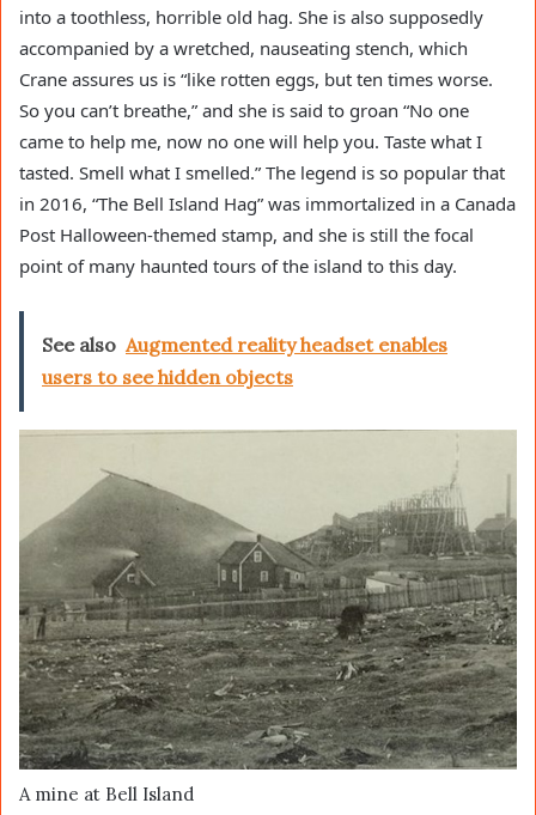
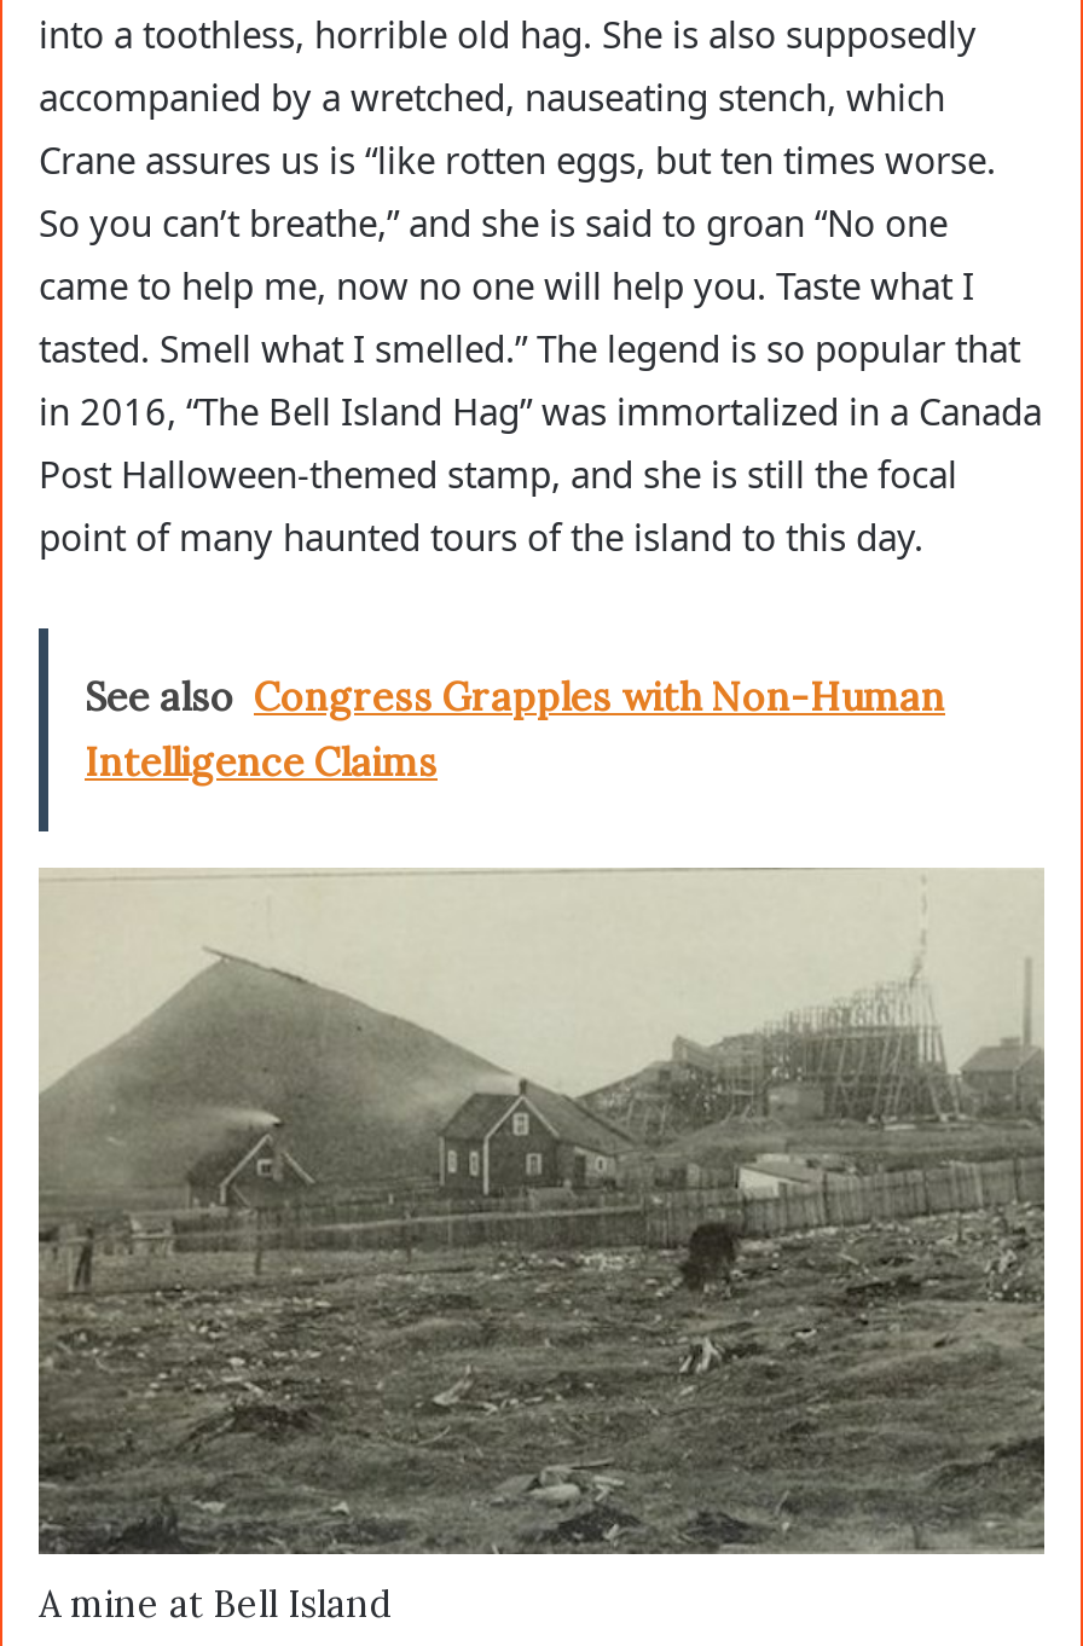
[42,332,447,389] See also Augmented reality headset enables | users to see hidden objects -> [85,671,945,785] See also Congress Grapples with Non-Human | Intelligence Claims

